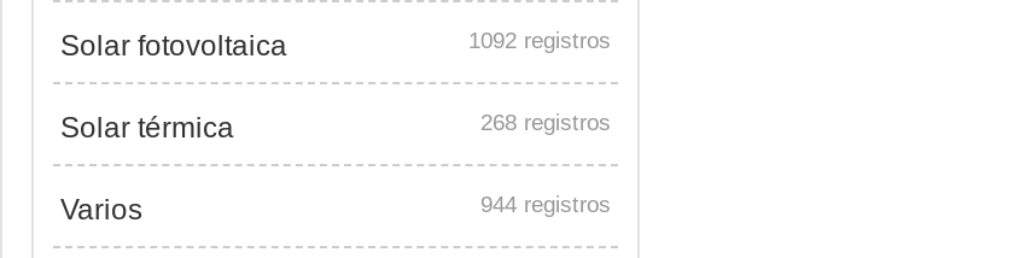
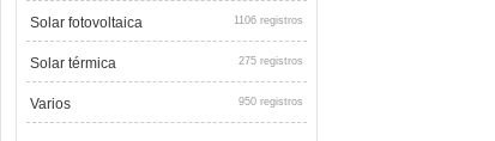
[468,29,611,53] 1092 registros -> [234,14,303,26] 1106 registros
[480,111,611,135] 268 registros -> [239,55,303,67] 275 registros
[480,193,611,217] 944 registros -> [239,96,303,108] 950 registros

